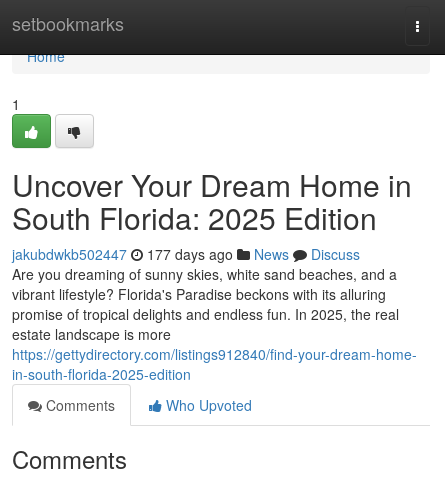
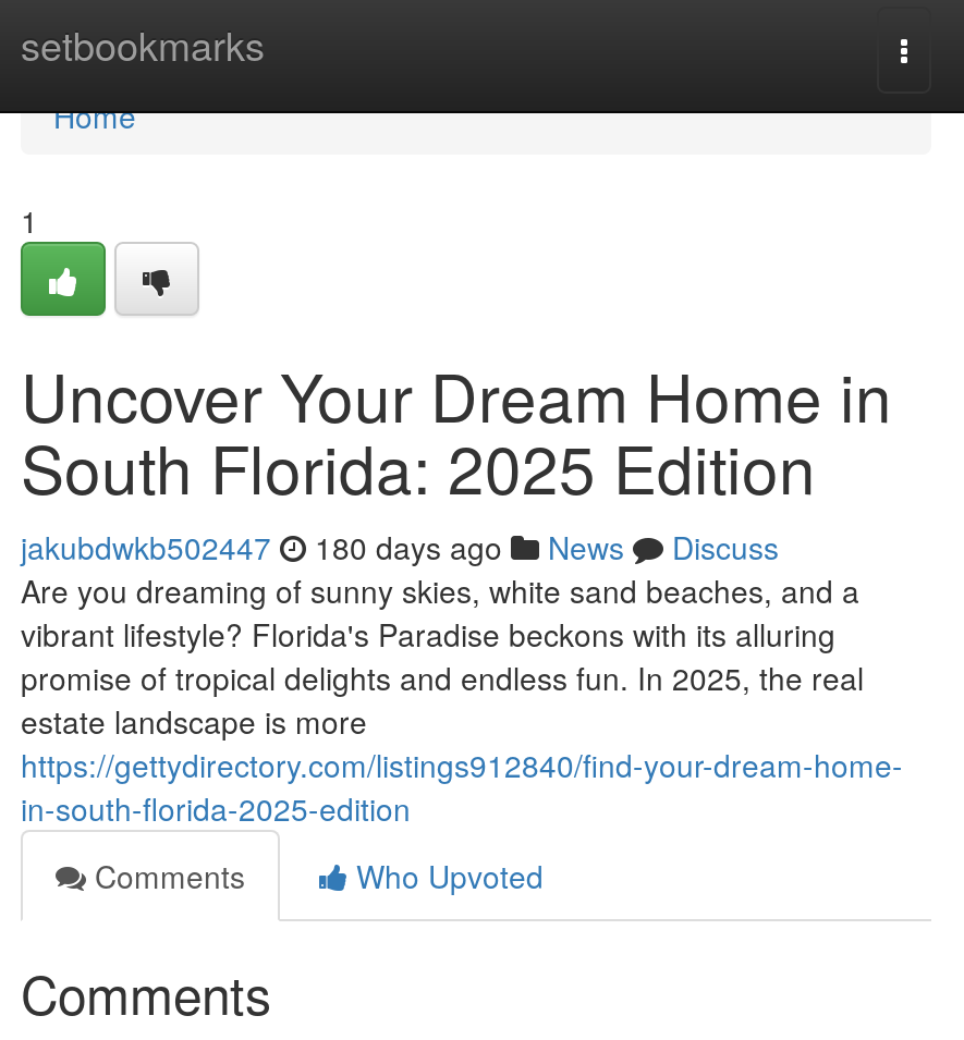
[12,244,360,264] jakubdwkb502447 177 days ago News Discuss -> [21,525,779,568] jakubdwkb502447 180 days ago News Discuss

